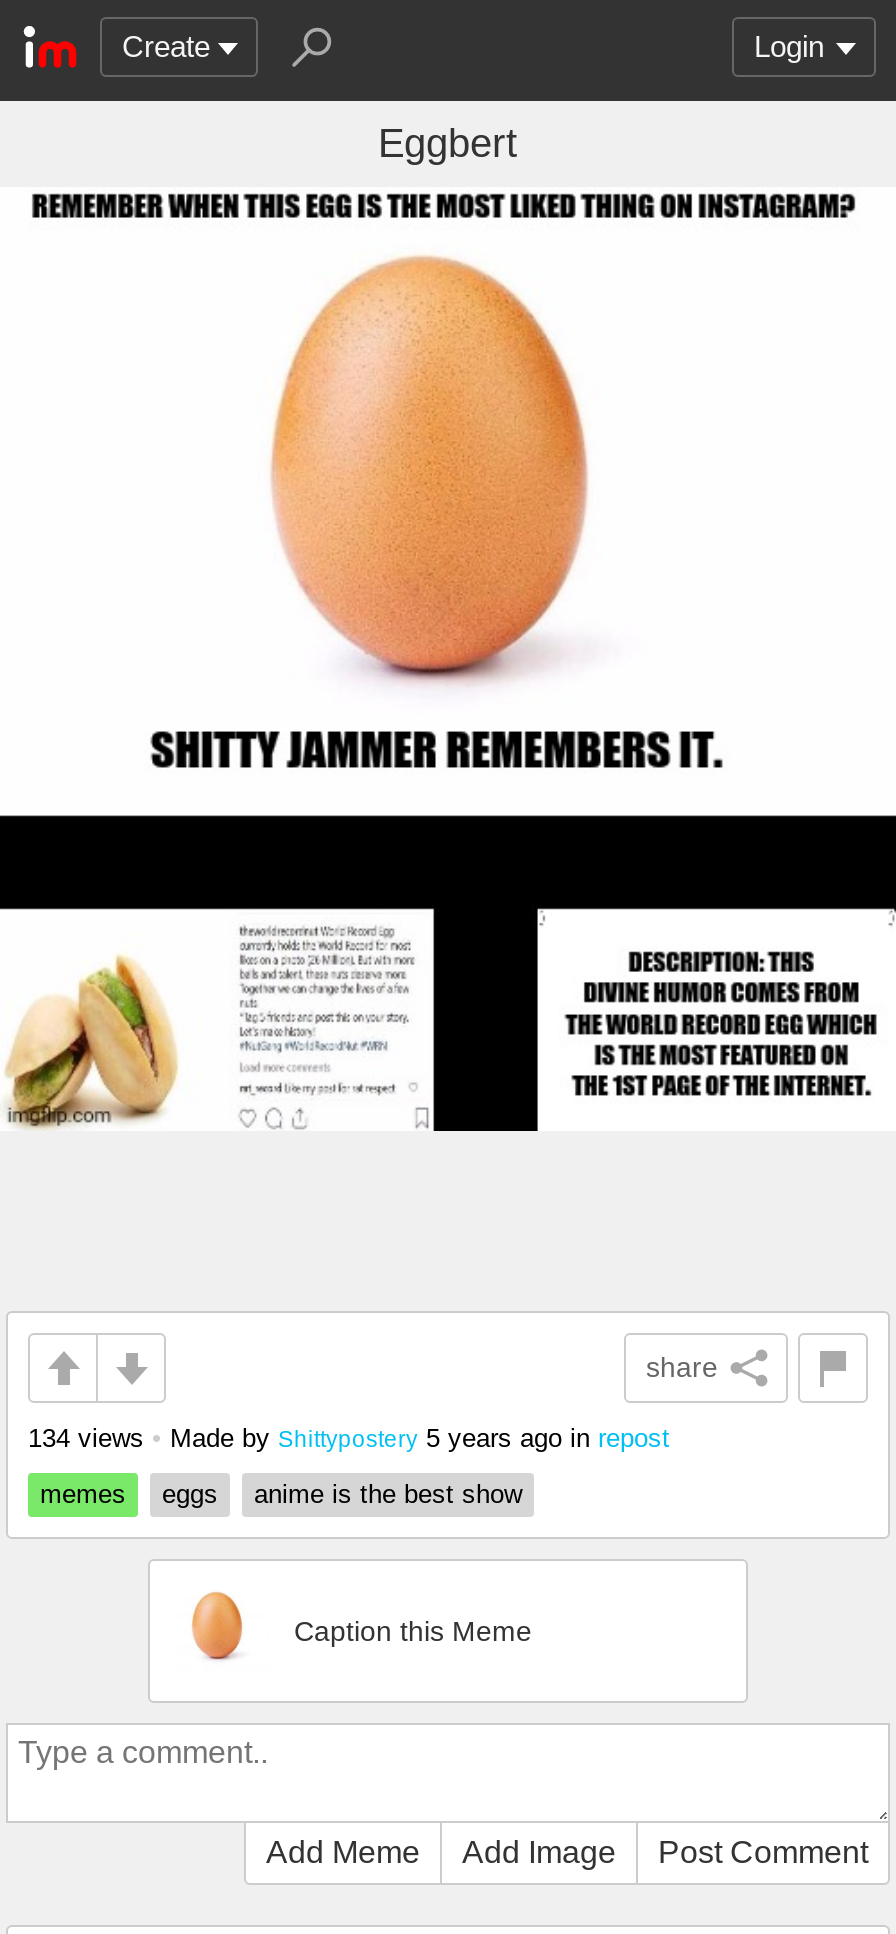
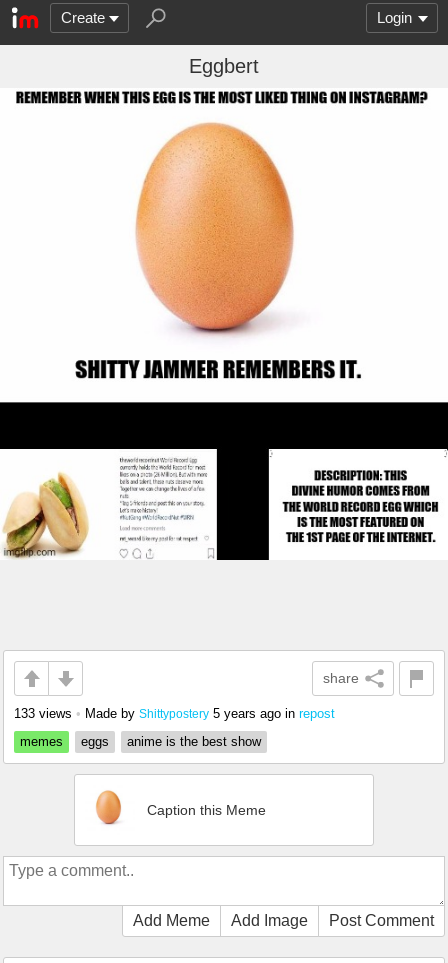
[28,1423,670,1453] 134 views • Made by Shittypostery 5 years ago in repost -> [14,706,335,721] 133 views • Made by Shittypostery 5 years ago in repost

